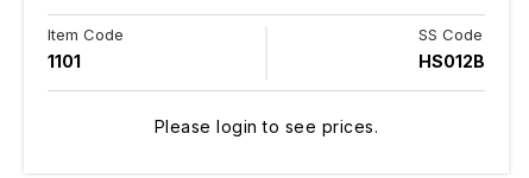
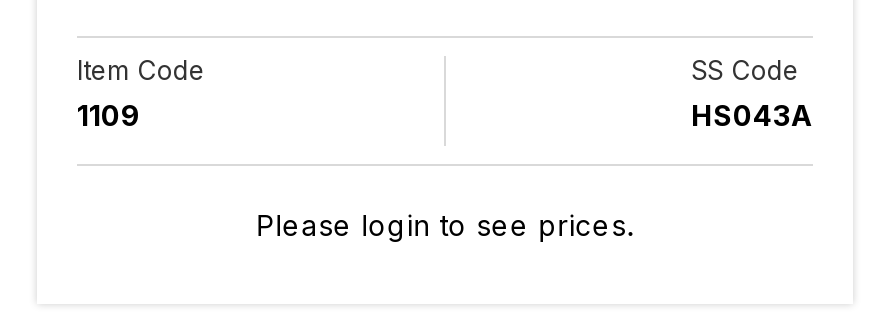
[48,51,81,71] 1101 -> [77,98,141,132] 1109
[418,51,485,71] HS012B -> [691,98,813,132] HS043A

